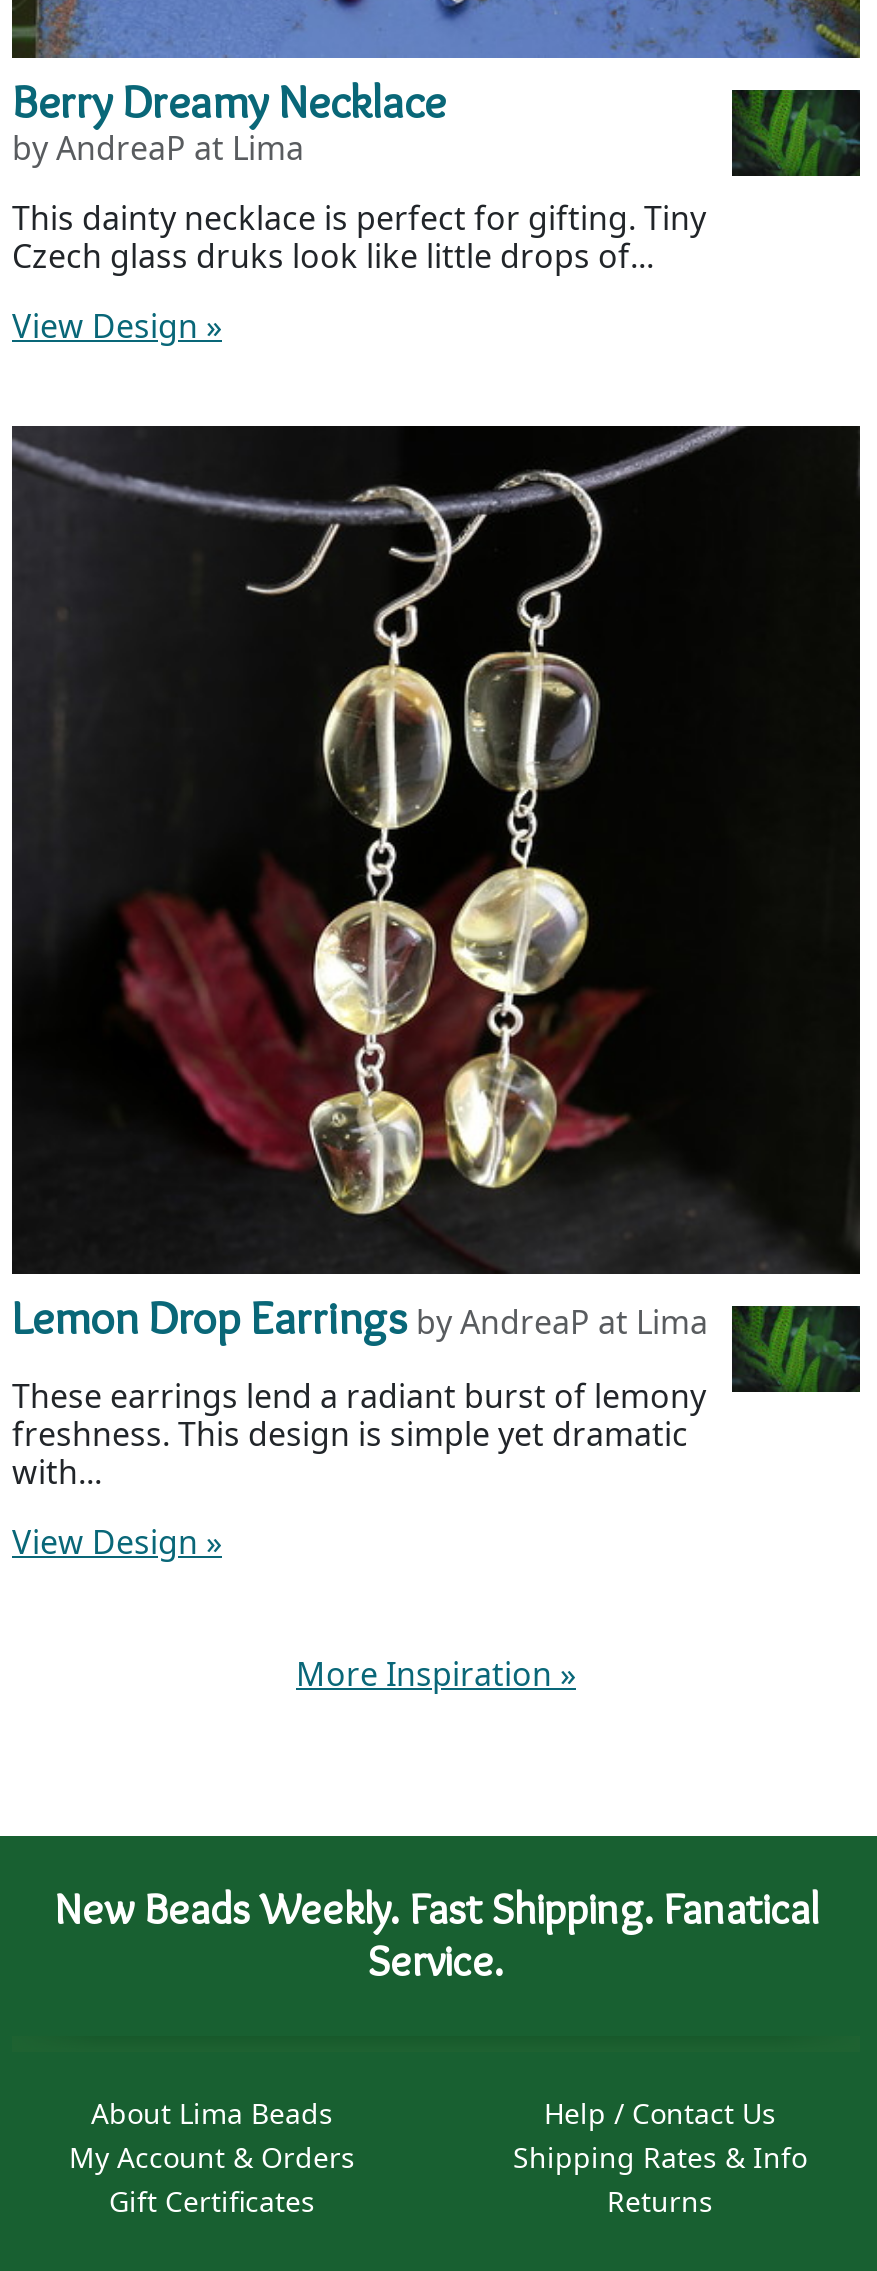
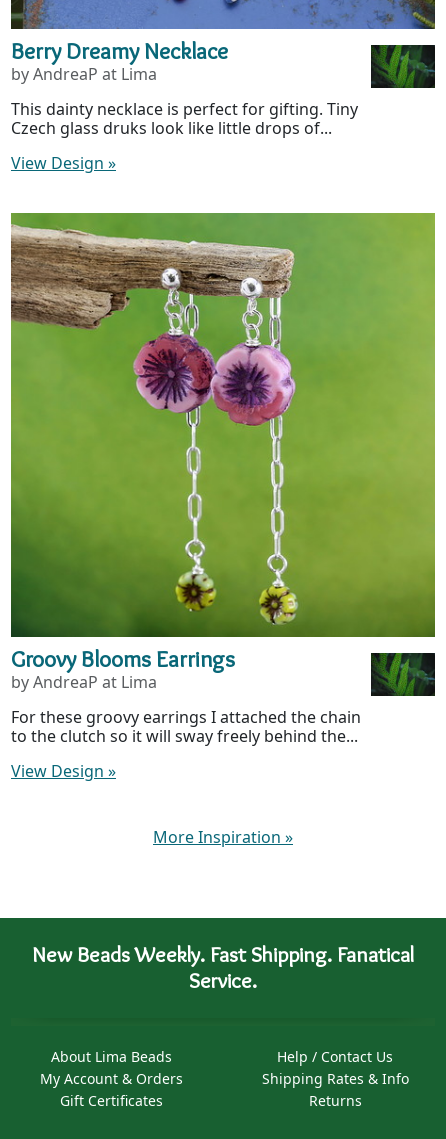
[10,424,862,1346] [image] | Lemon Drop Earrings by AndreaP at Lima -> [10,212,436,693] [image] | Groovy Blooms Earrings | by AndreaP at Lima
[12,1374,706,1494] These earrings lend a radiant burst of lemony | freshness. This design is simple yet dramatic | with... -> [11,706,361,747] For these groovy earrings I attached the chain | to the clutch so it will sway freely behind the...

